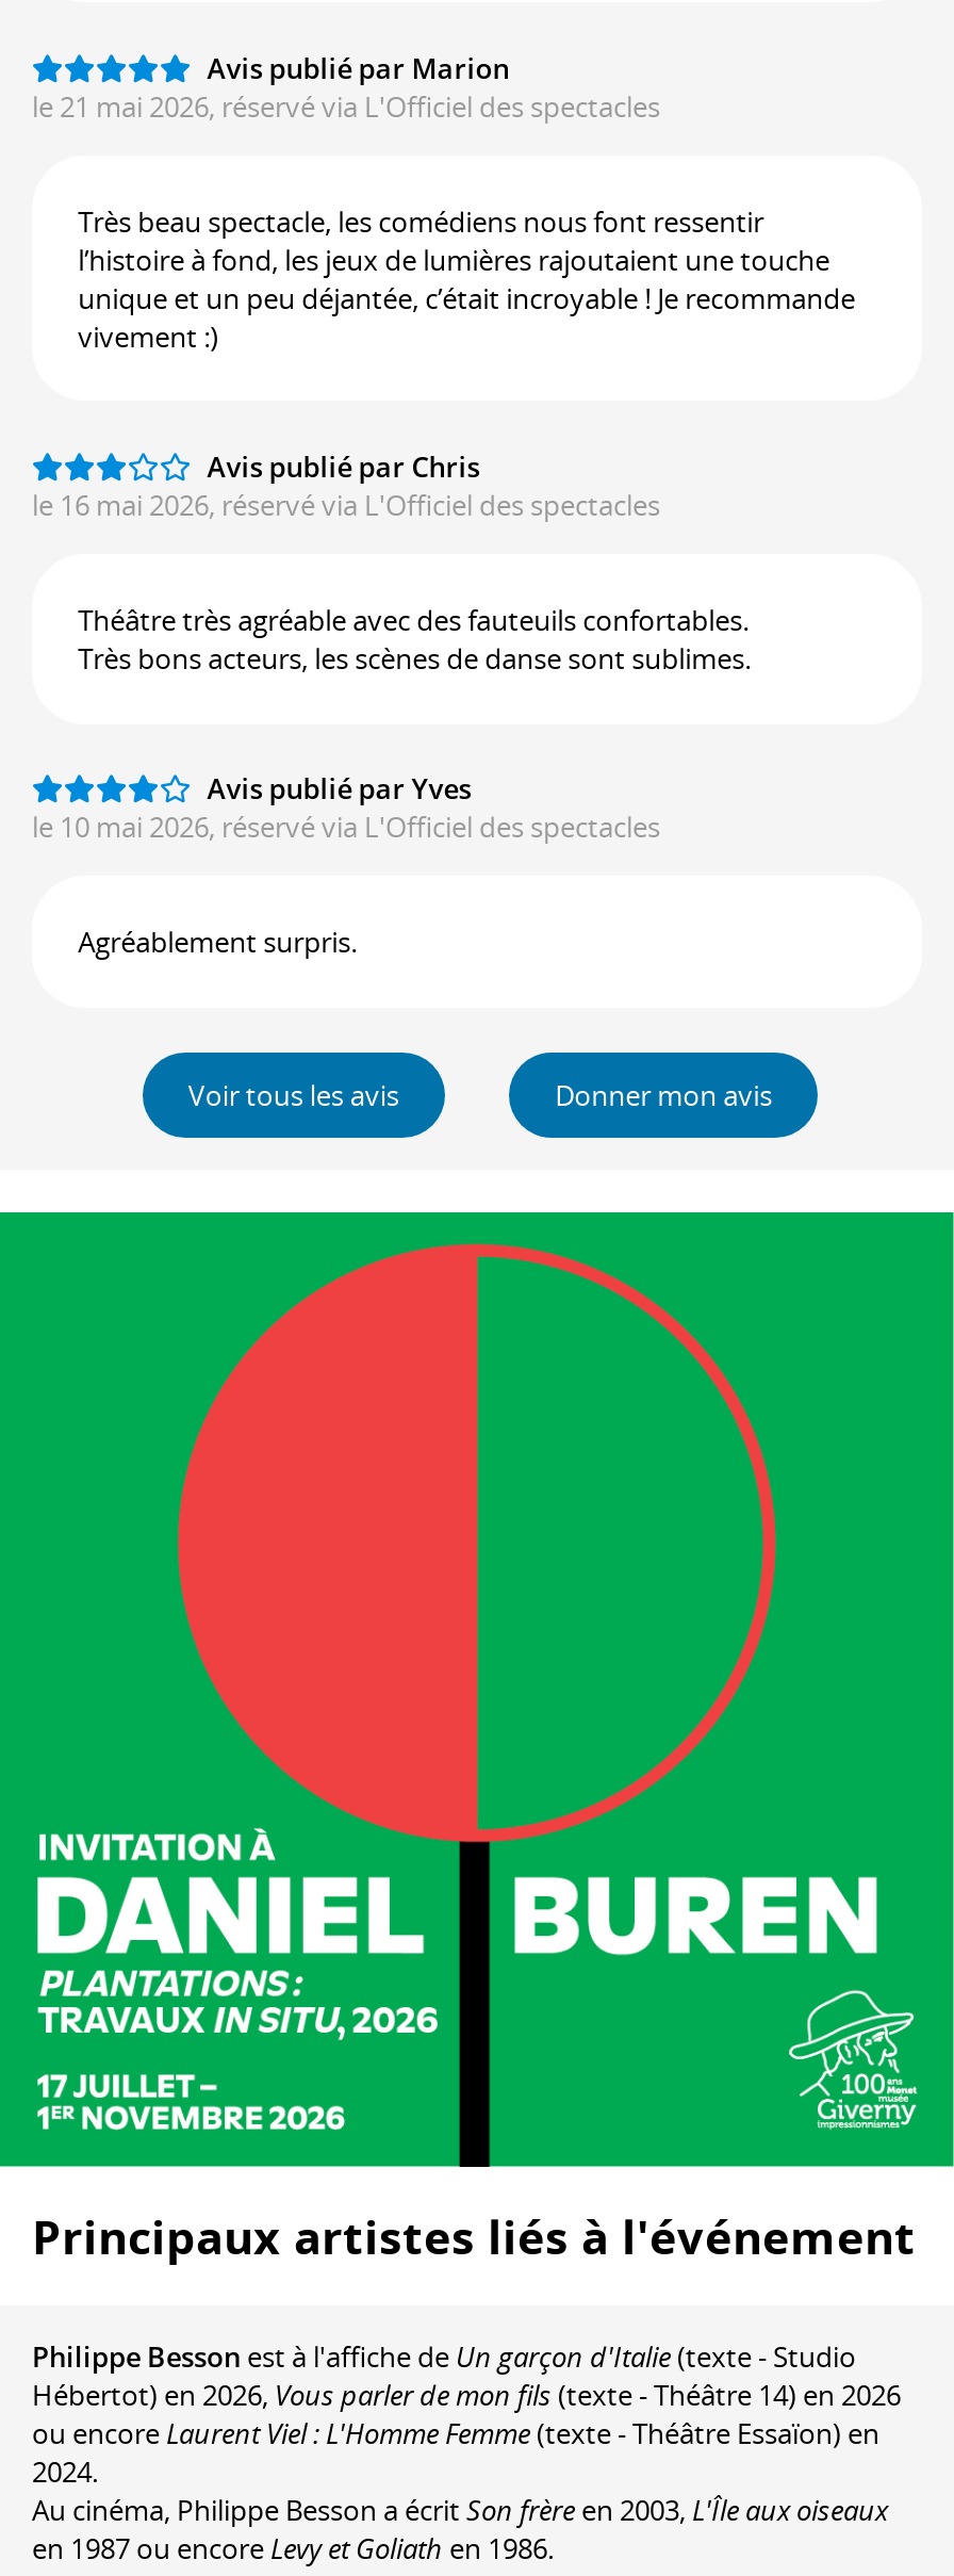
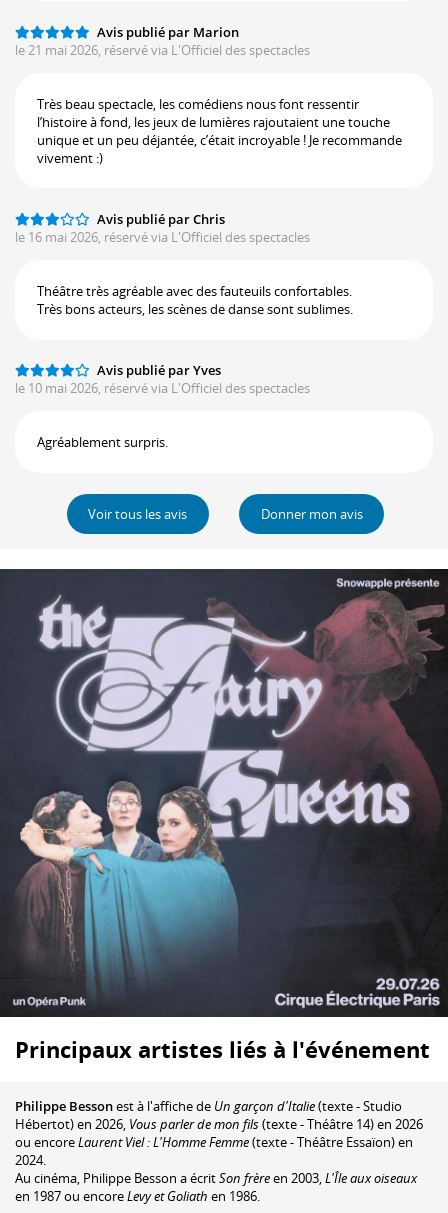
[6,1210,948,2169] [image] -> [3,568,445,1018] [image]

